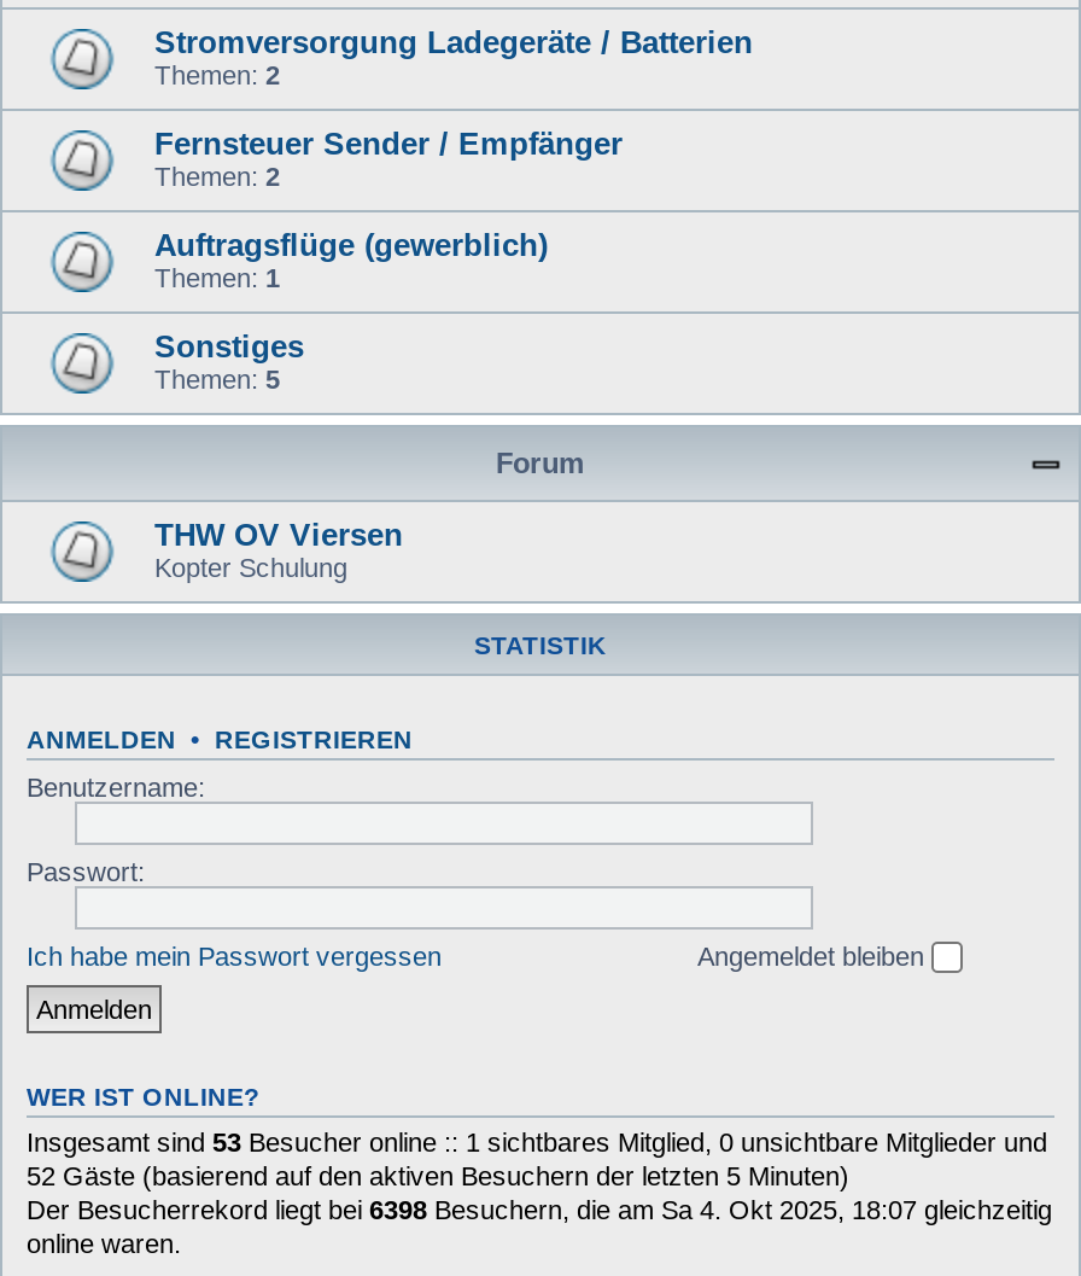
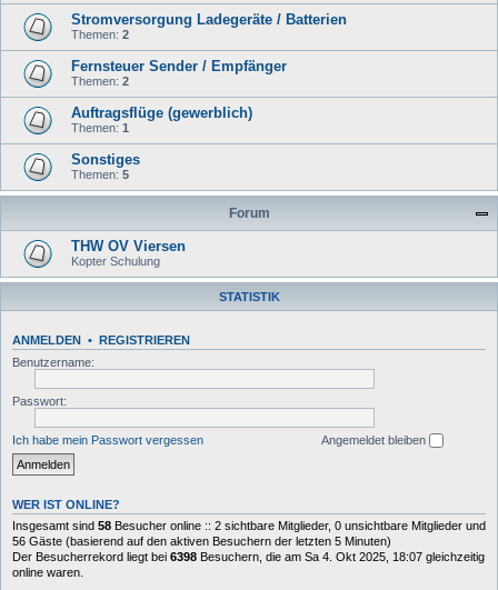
[27,1128,1047,1157] Insgesamt sind 53 Besucher online :: 1 sichtbares Mitglied, 0 unsichtbare Mitglieder und -> [12,519,486,532] Insgesamt sind 58 Besucher online :: 2 sichtbare Mitglieder, 0 unsichtbare Mitglieder und
[27,1162,849,1191] 52 Gäste (basierend auf den aktiven Besuchern der letzten 5 Minuten) -> [12,535,391,548] 56 Gäste (basierend auf den aktiven Besuchern der letzten 5 Minuten)

